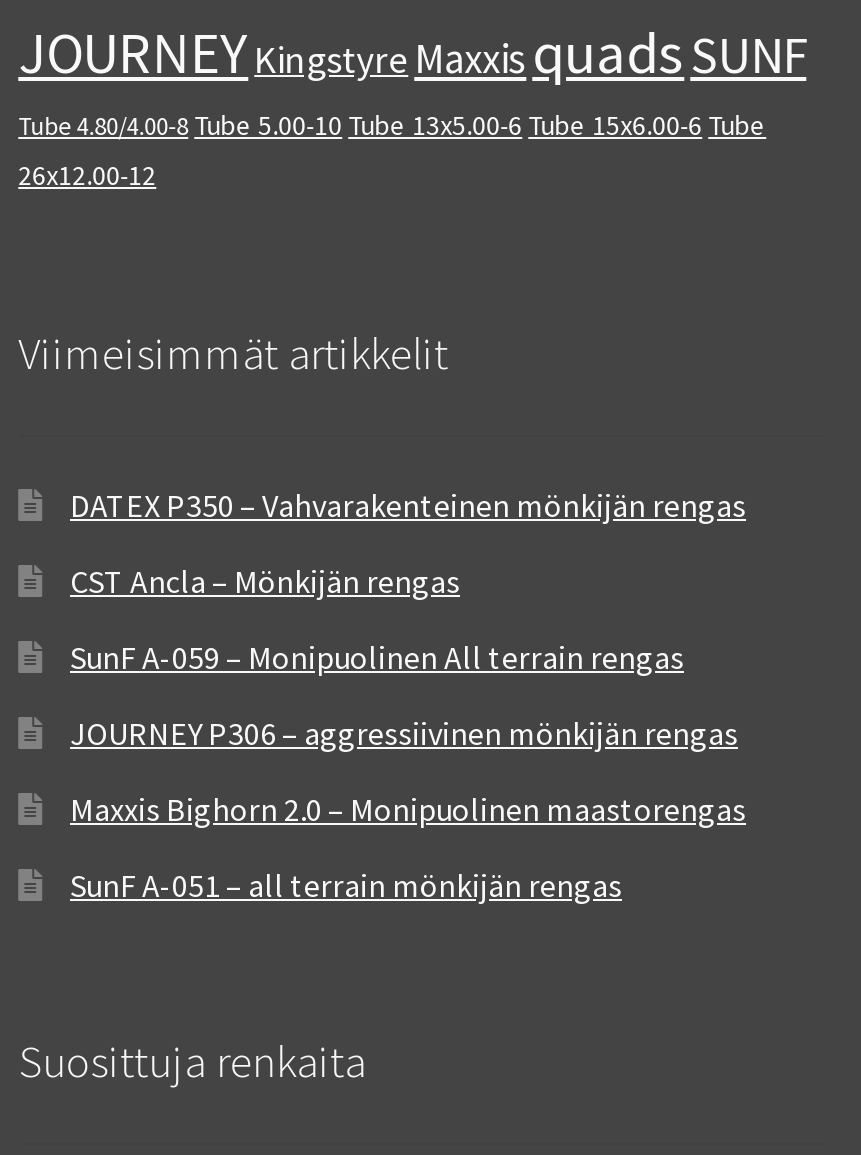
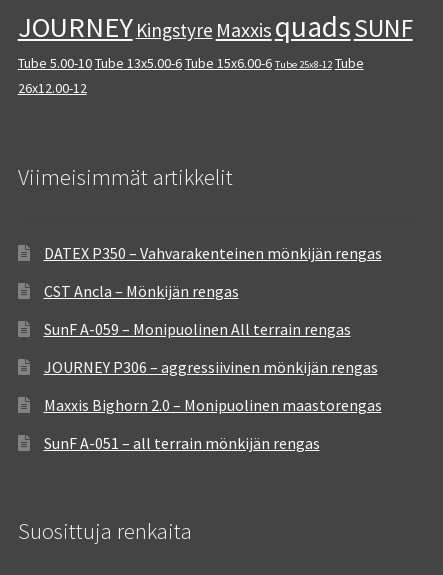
[18,107,766,143] Tube 4.80/4.00-8 Tube 5.00-10 Tube 13x5.00-6 Tube 15x6.00-6 Tube -> [18,54,364,72] Tube 5.00-10 Tube 13x5.00-6 Tube 15x6.00-6 Tube 25x8-12 Tube

